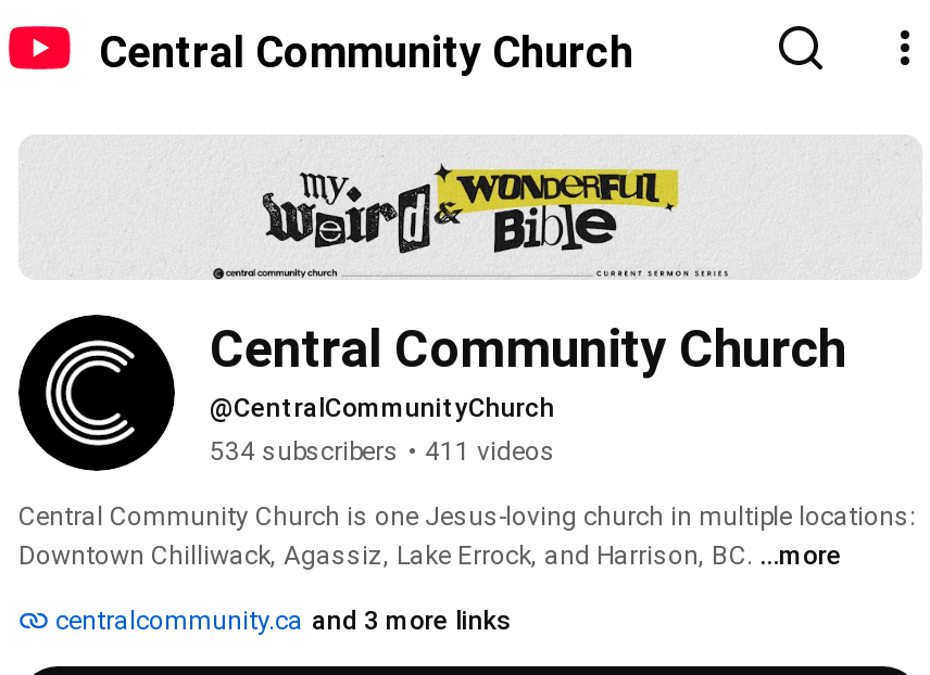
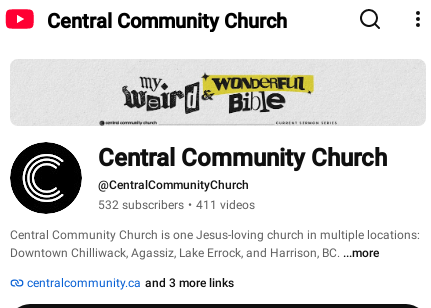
[210,436,555,467] 534 subscribers • 411 videos -> [98,198,255,212] 532 subscribers • 411 videos

